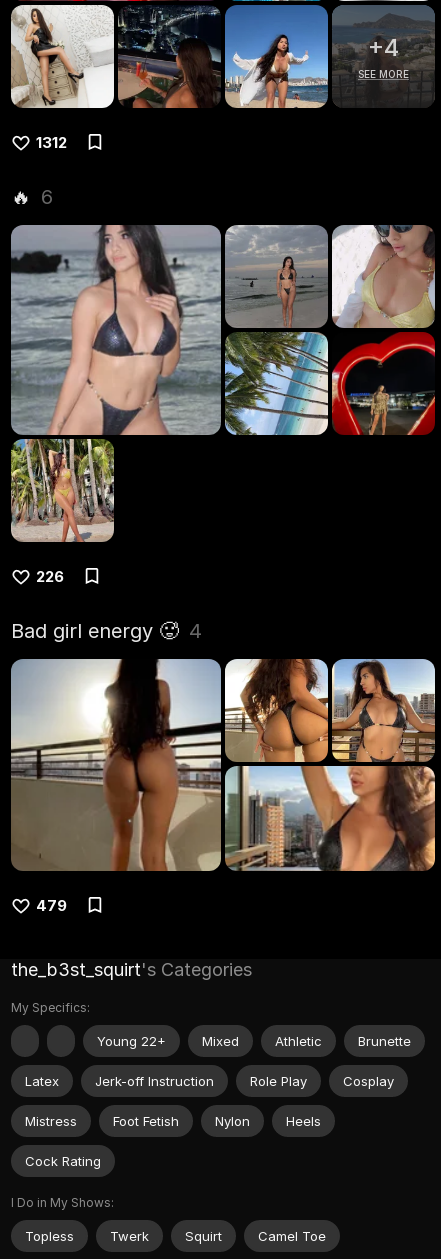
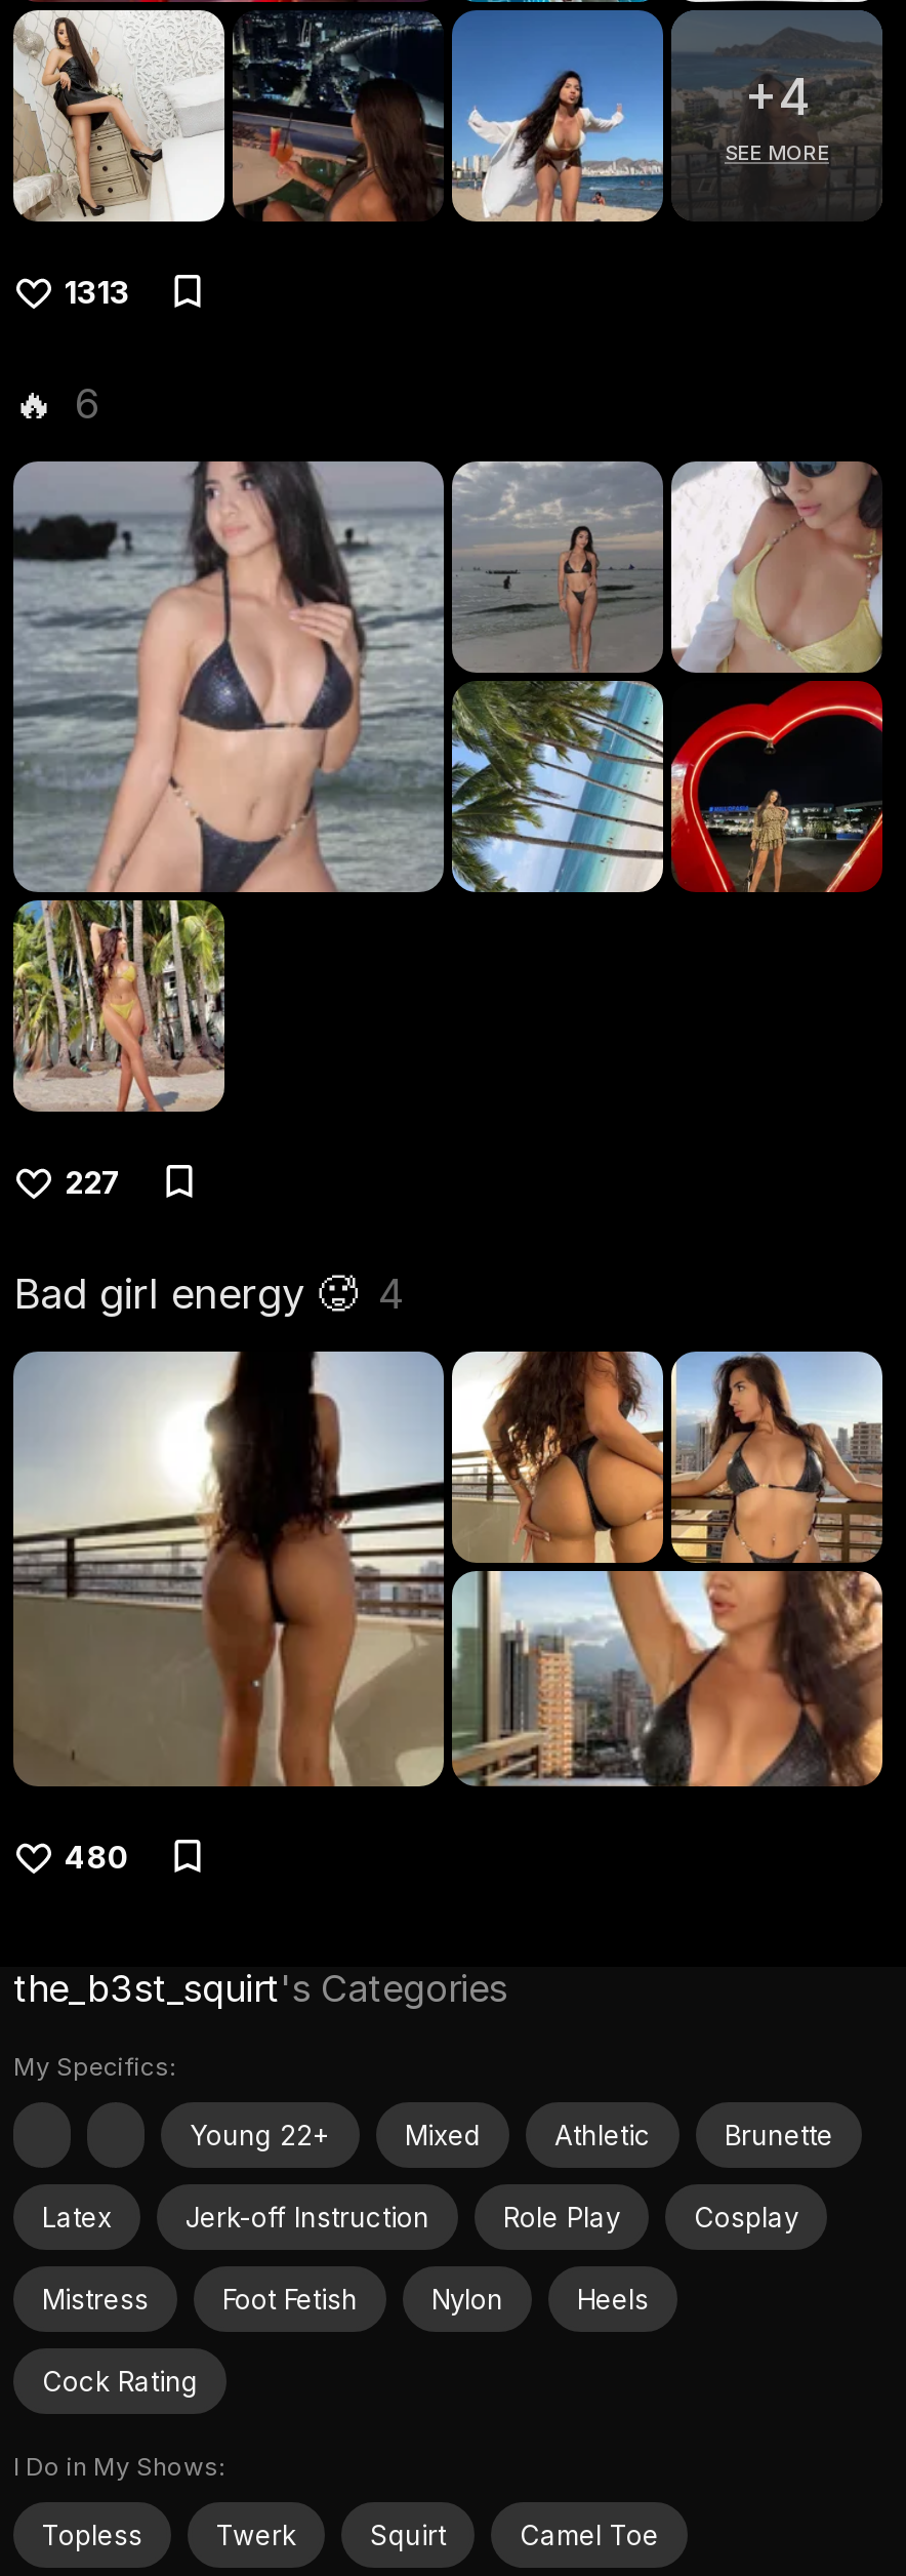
[36,132,67,151] 1312 -> [65,272,130,311] 1313
[36,566,64,585] 226 -> [65,1162,122,1201] 227
[36,895,67,914] 479 -> [65,1837,130,1876] 480

